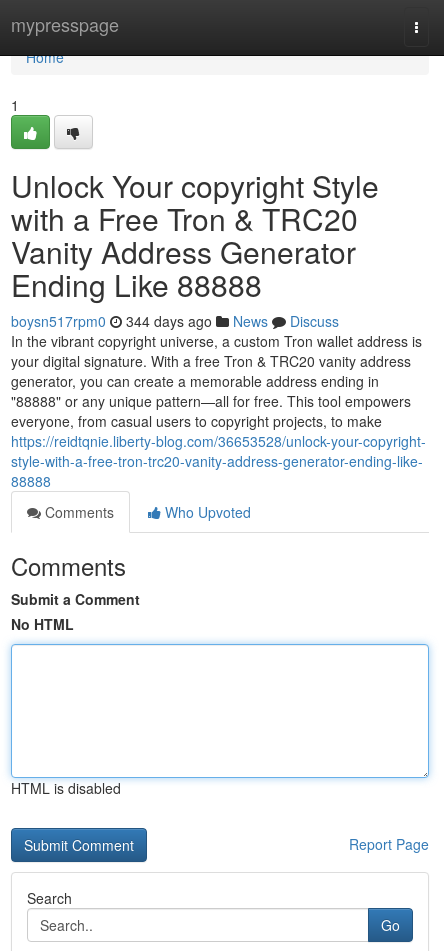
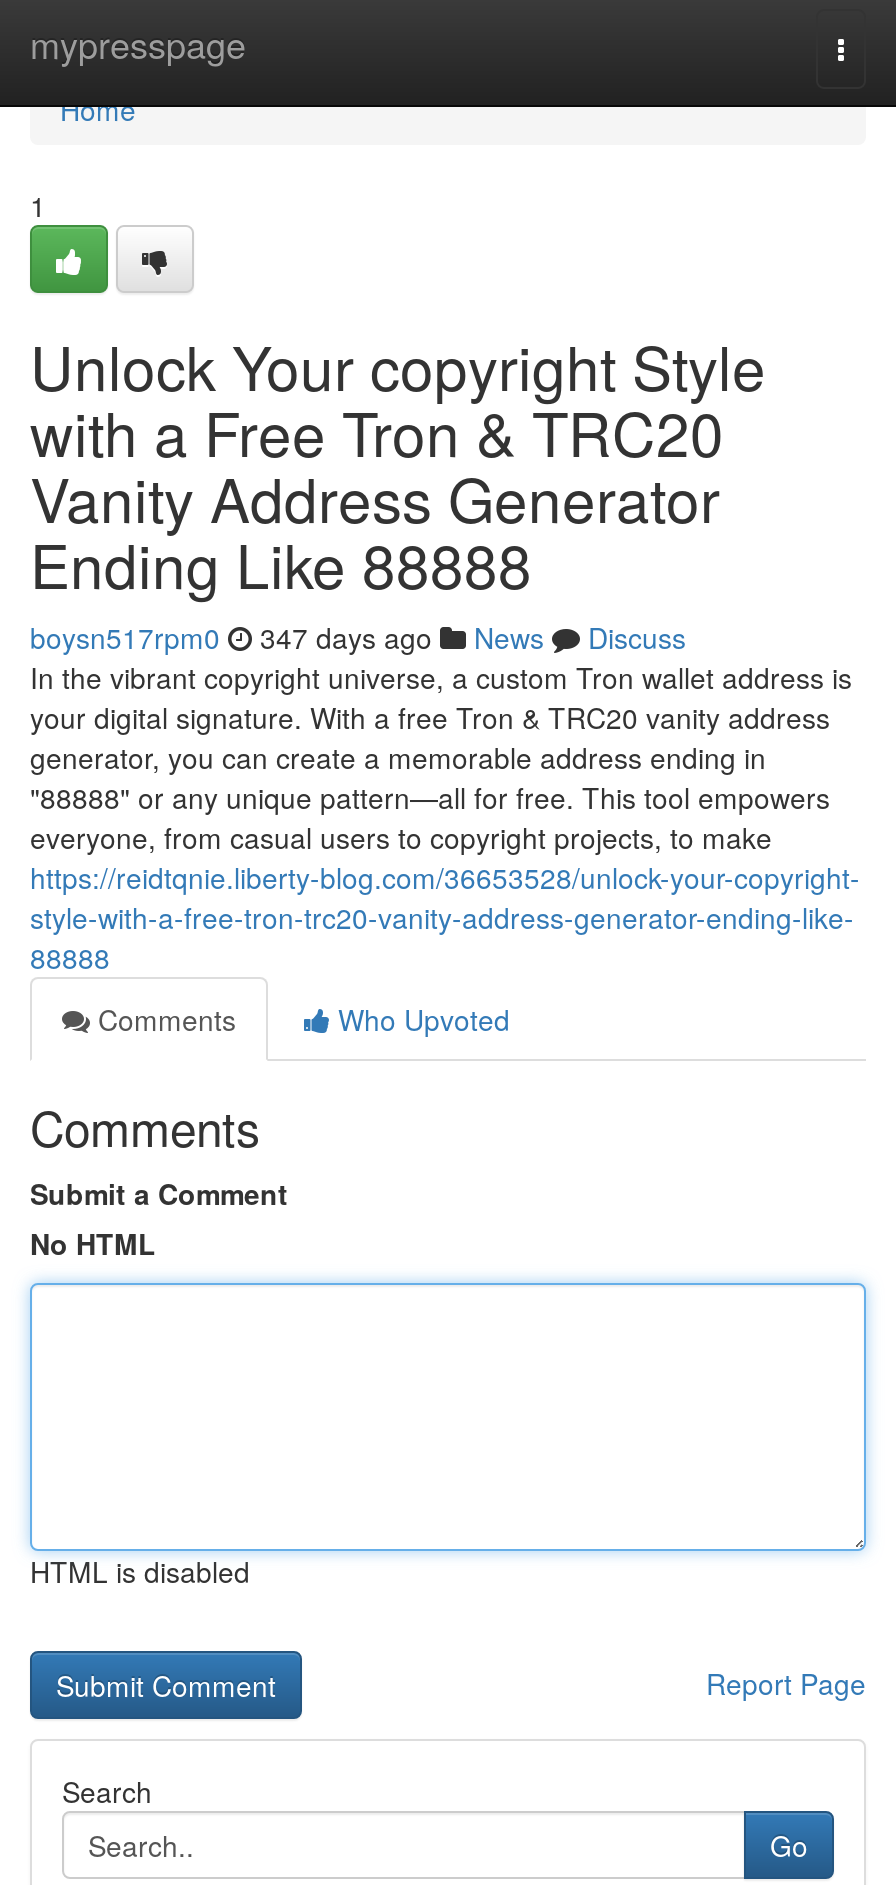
[11,311,339,331] boysn517rpm0 344 days ago News Discuss -> [30,617,686,657] boysn517rpm0 347 days ago News Discuss

